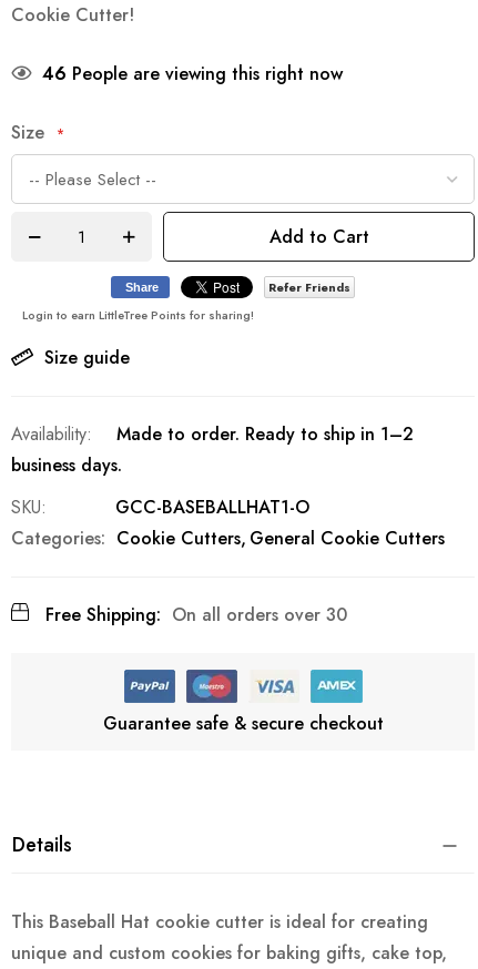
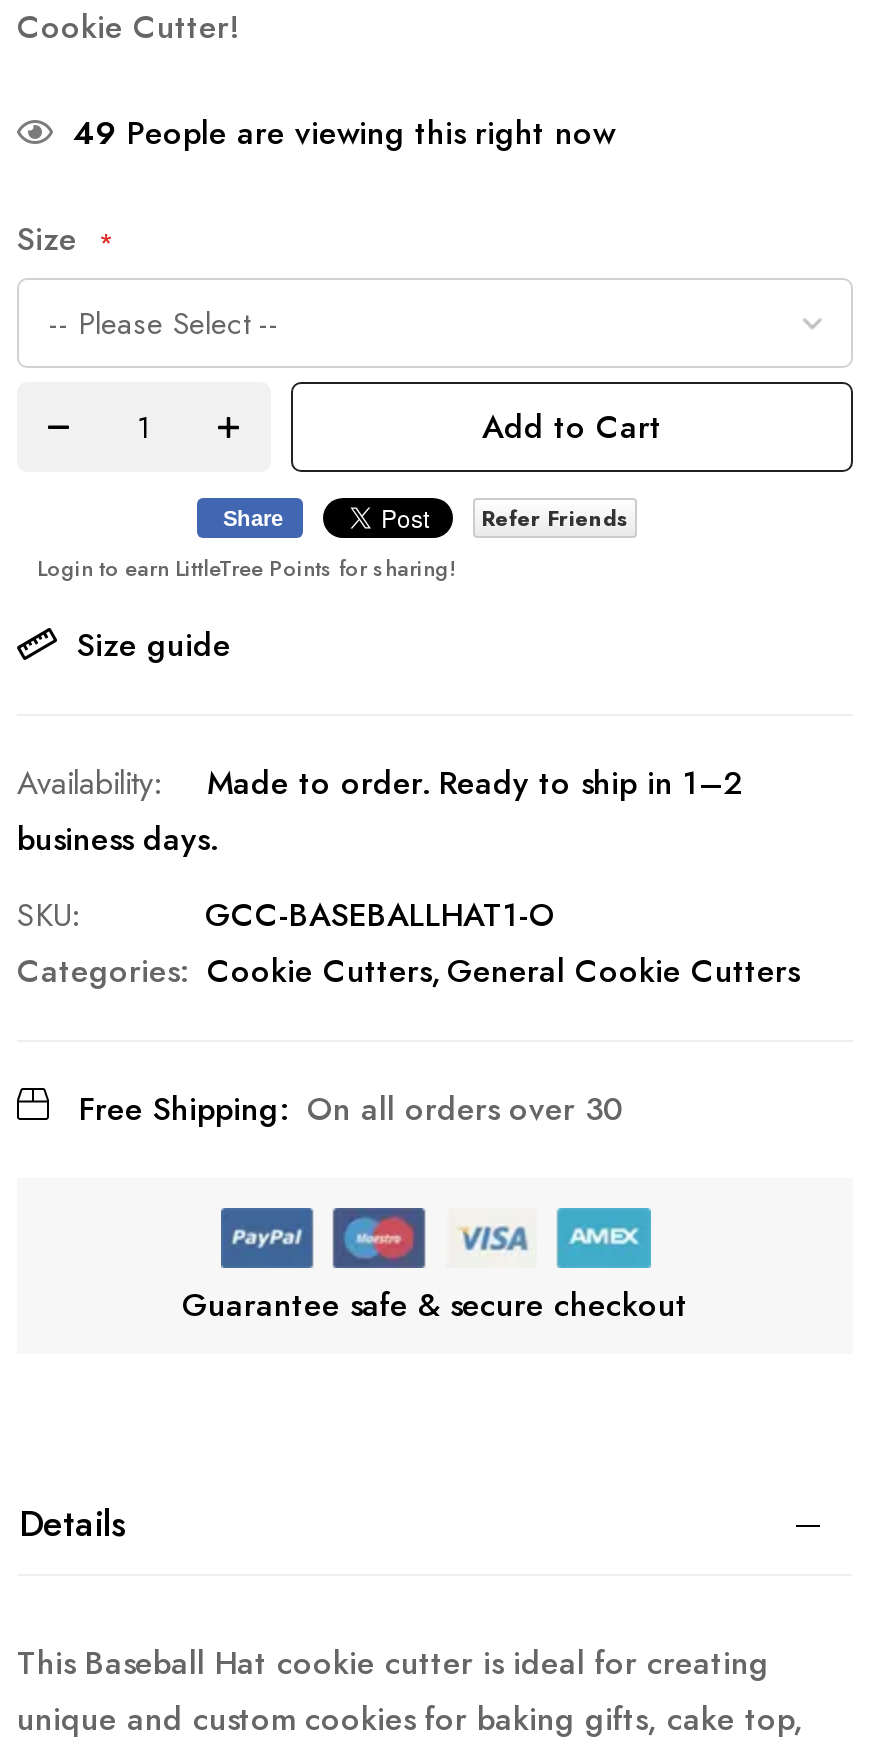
[42,61,343,87] 46 People are viewing this right now -> [73,111,615,157] 49 People are viewing this right now

